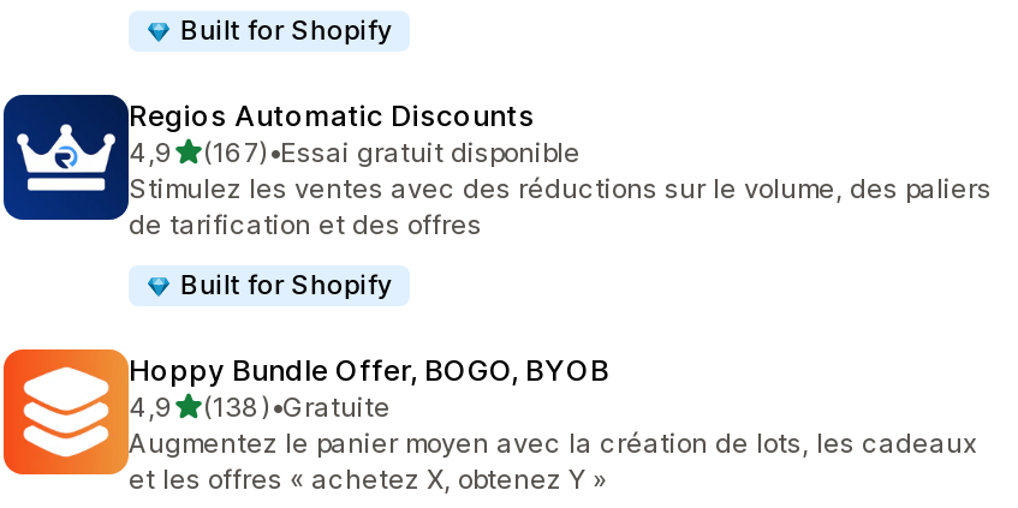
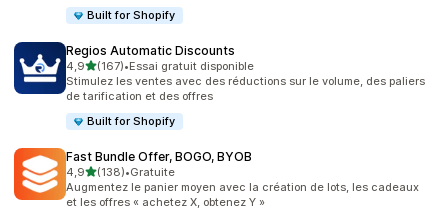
[129,352,609,388] Hoppy Bundle Offer, BOGO, BYOB -> [66,149,252,164] Fast Bundle Offer, BOGO, BYOB

